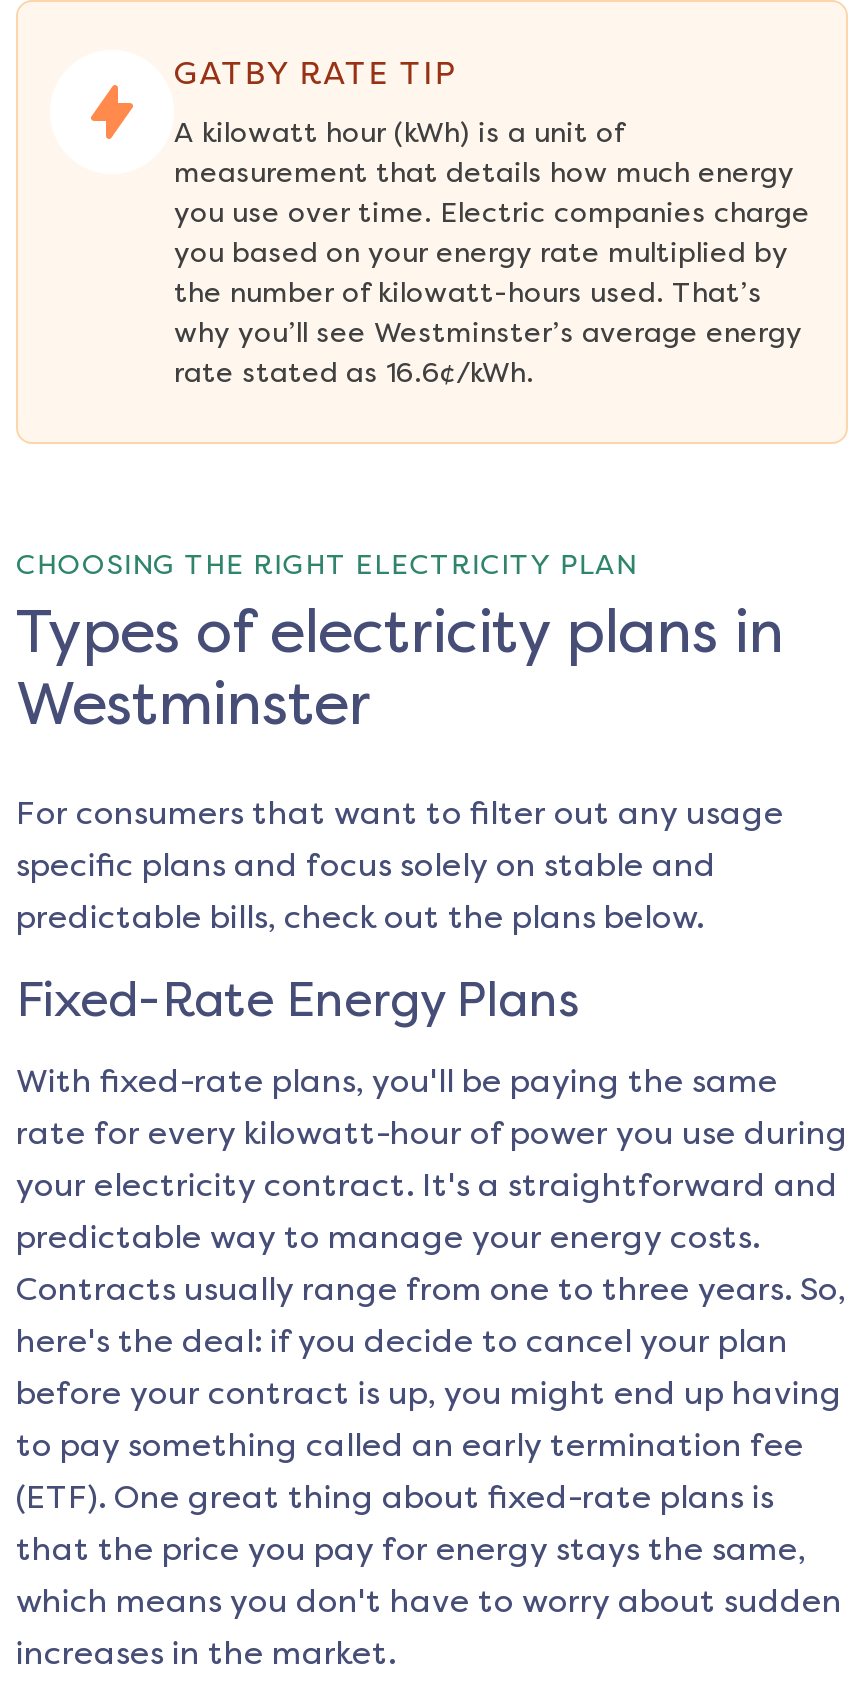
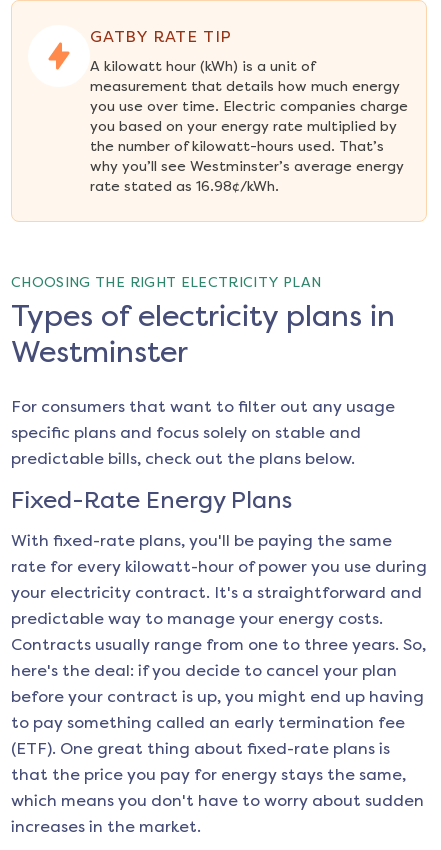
[174,357,534,391] rate stated as 16.6¢/kWh. -> [90,178,279,195] rate stated as 16.98¢/kWh.

